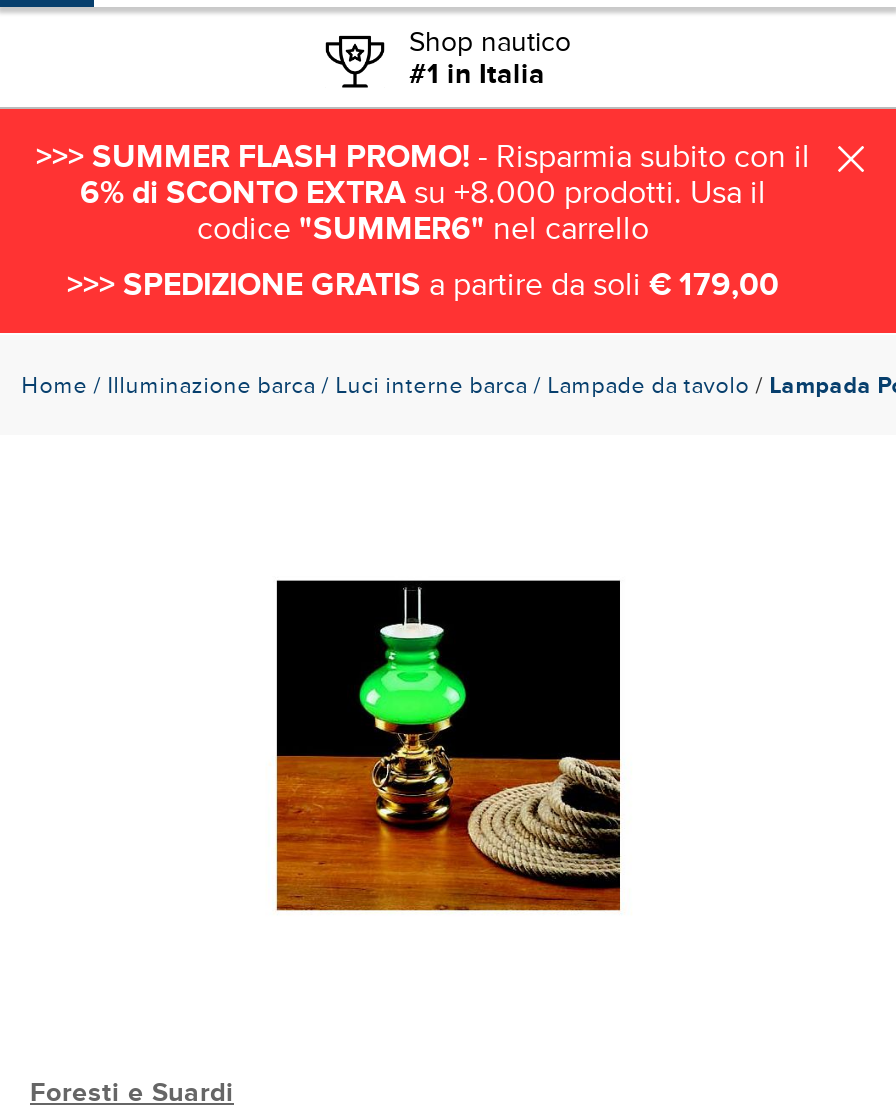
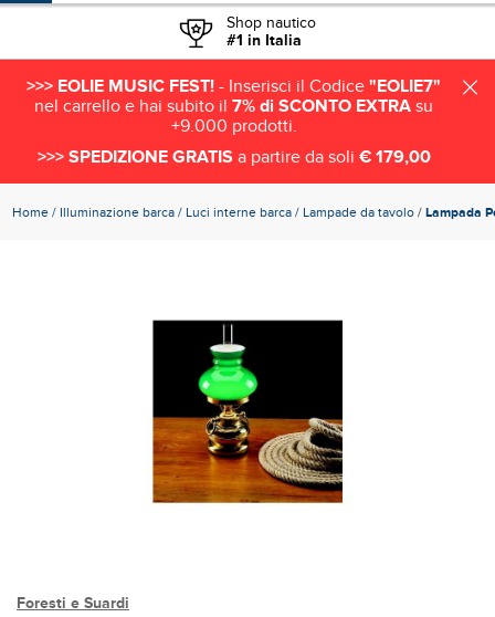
[36,137,810,249] >>> SUMMER FLASH PROMO! - Risparmia subito con il | 6% di SCONTO EXTRA su +8.000 prodotti. Usa il | codice "SUMMER6" nel carrello -> [27,75,441,137] >>> EOLIE MUSIC FEST! - Inserisci il Codice "EOLIE7" | nel carrello e hai subito il 7% di SCONTO EXTRA su | +9.000 prodotti.

